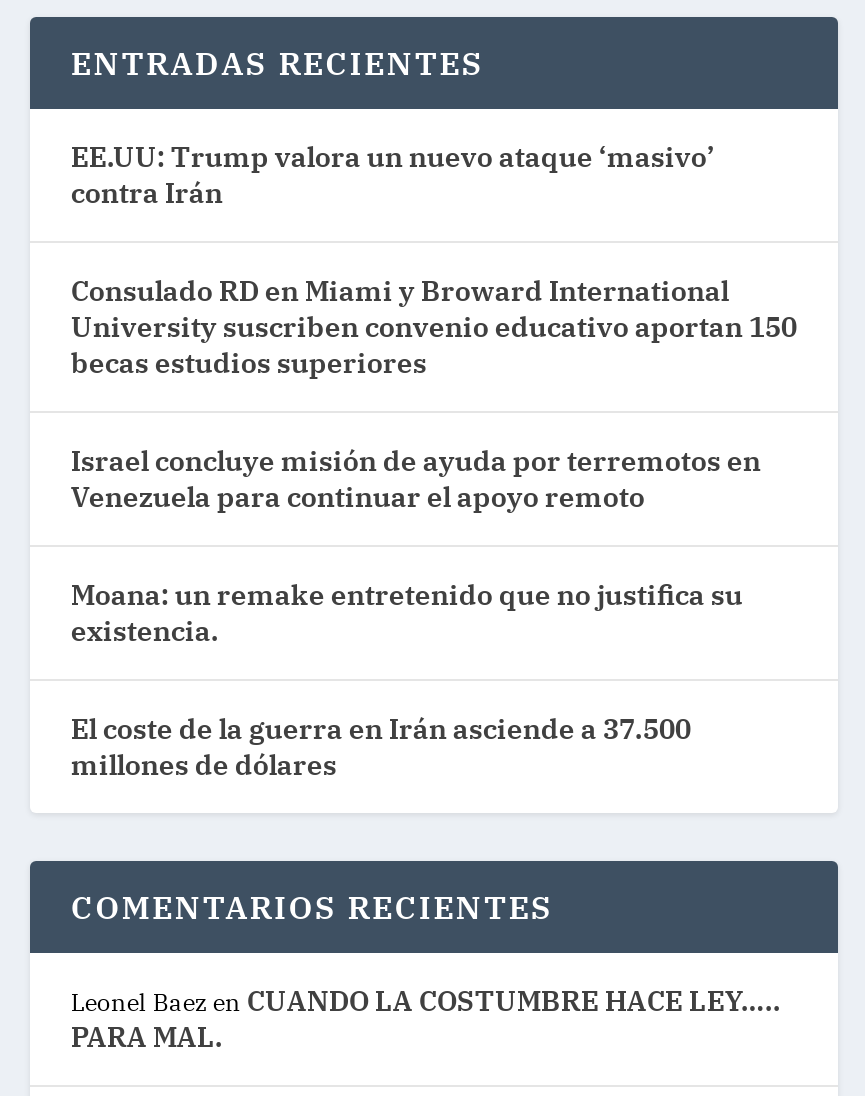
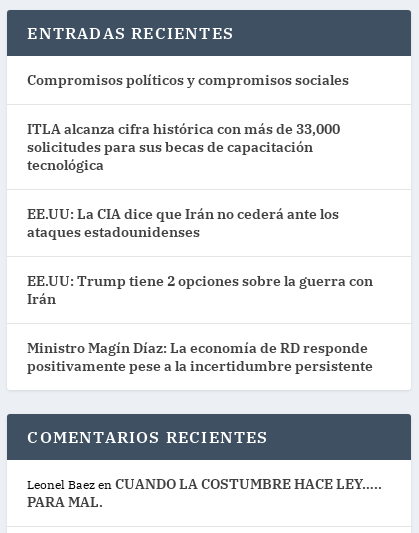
[71,139,715,211] EE.UU: Trump valora un nuevo ataque ‘masivo’ | contra Irán -> [27,71,349,89] Compromisos políticos y compromisos sociales
[71,273,797,381] Consulado RD en Miami y Broward International | University suscriben convenio educativo aportan 150 | becas estudios superiores -> [27,120,340,174] ITLA alcanza cifra histórica con más de 33,000 | solicitudes para sus becas de capacitación | tecnológica
[71,443,761,515] Israel concluye misión de ayuda por terremotos en | Venezuela para continuar el apoyo remoto -> [27,205,339,241] EE.UU: La CIA dice que Irán no cederá ante los | ataques estadounidenses
[71,577,743,649] Moana: un remake entretenido que no justifica su | existencia. -> [27,272,373,308] EE.UU: Trump tiene 2 opciones sobre la guerra con | Irán
[71,711,691,783] El coste de la guerra en Irán asciende a 37.500 | millones de dólares -> [27,339,373,375] Ministro Magín Díaz: La economía de RD responde | positivamente pese a la incertidumbre persistente

